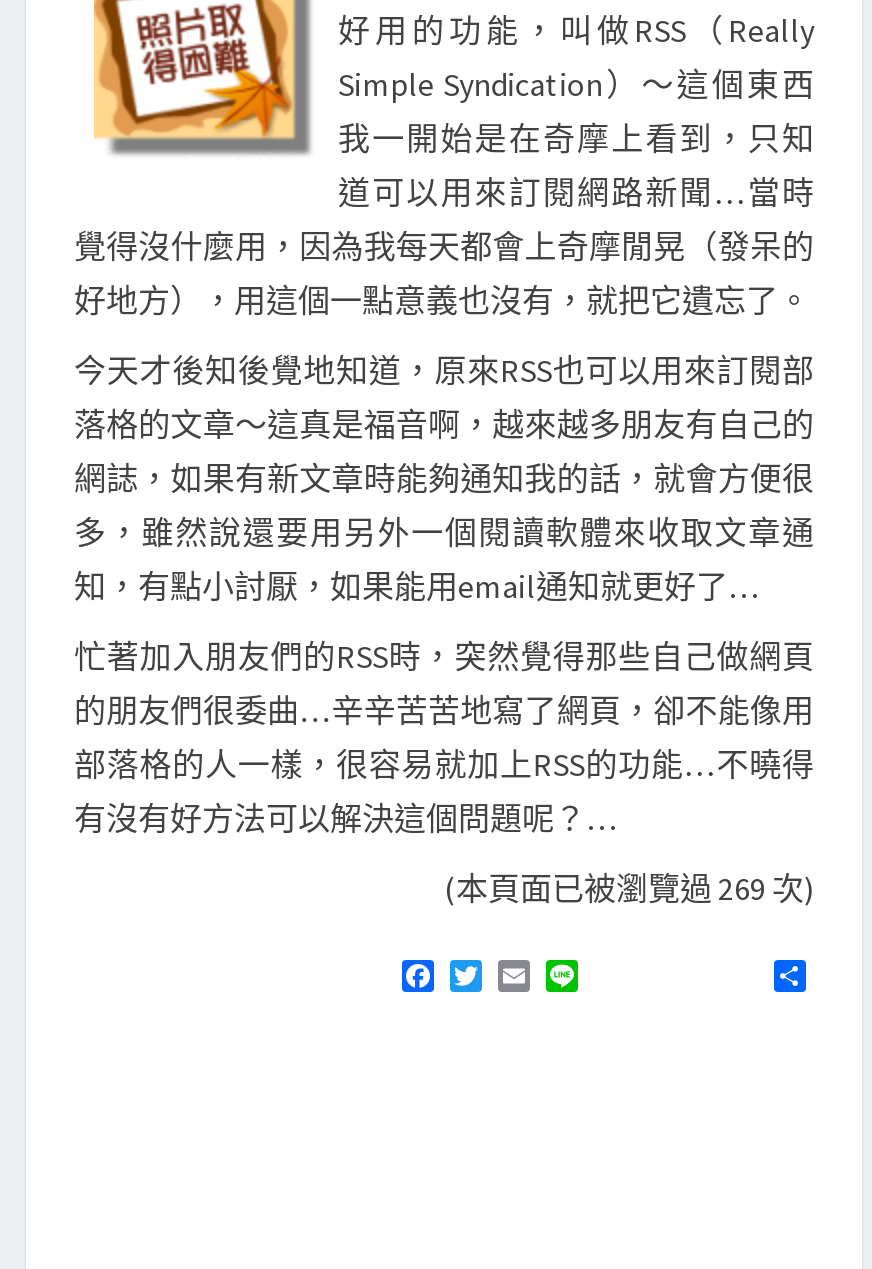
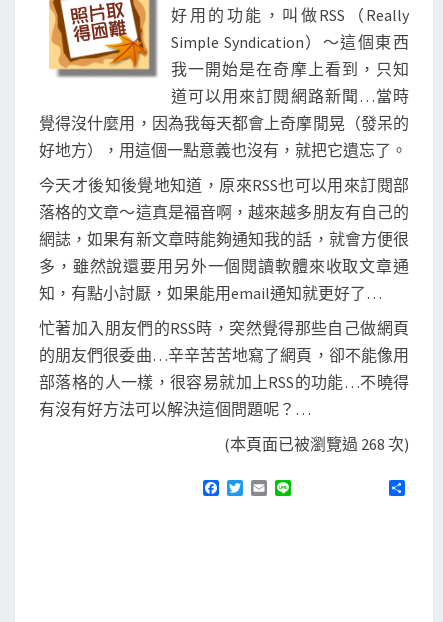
[444,868,814,908] (本頁面已被瀏覽過 269 次) -> [224,434,409,454] (本頁面已被瀏覽過 268 次)

